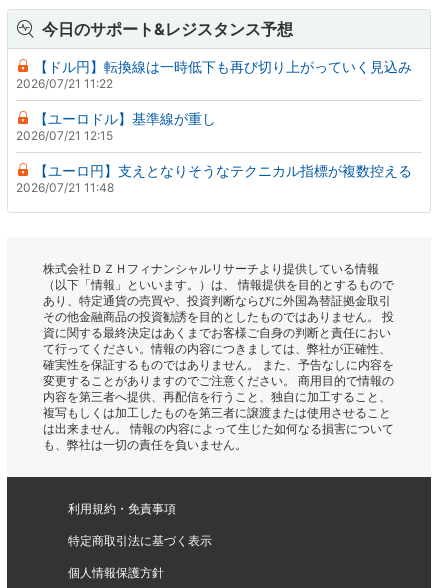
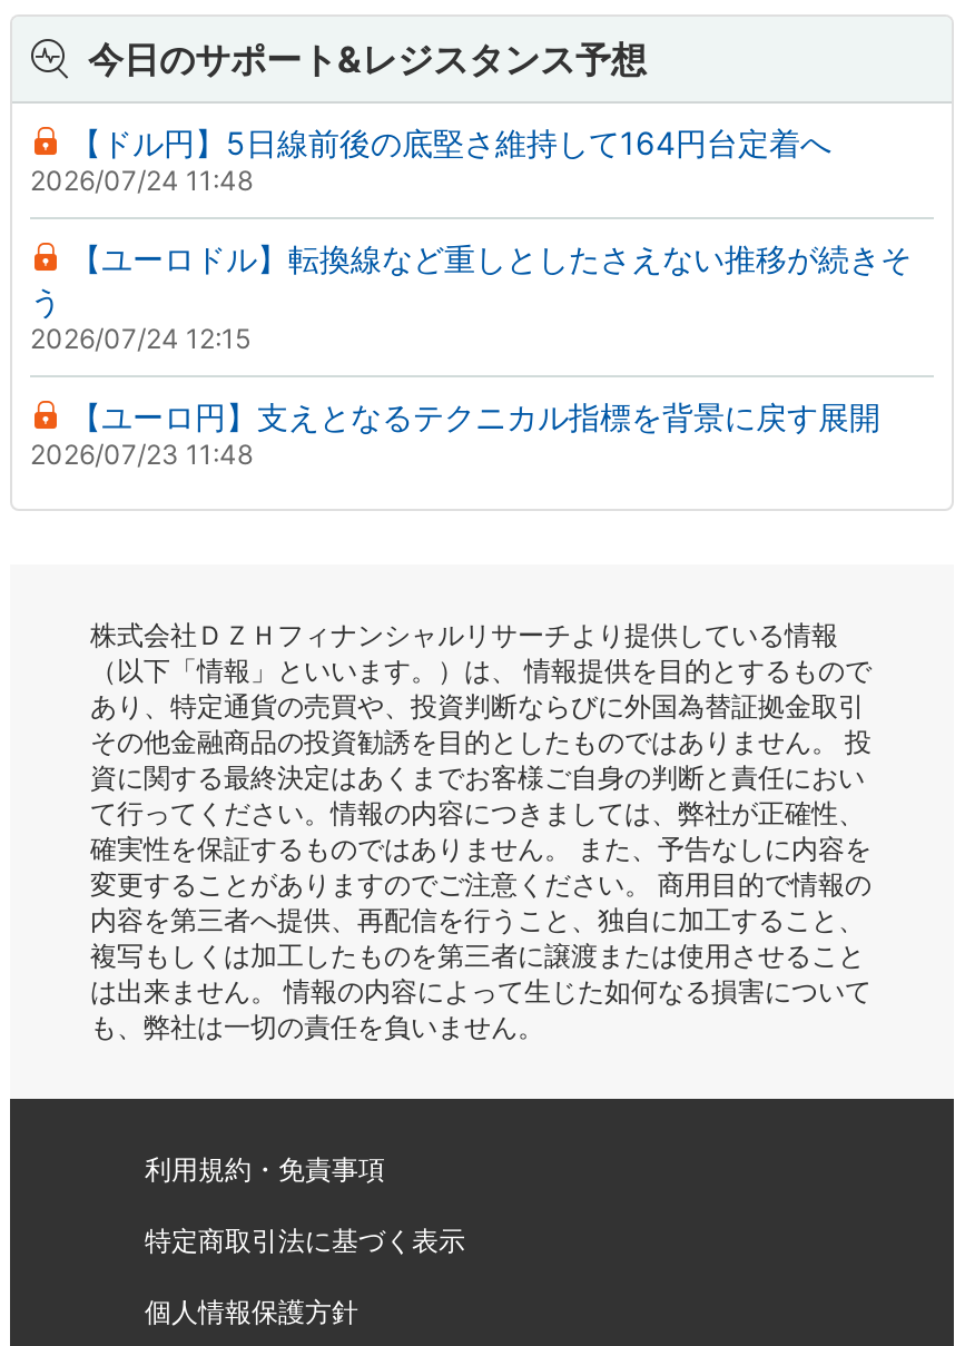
[16,58,412,91] 【ドル円】転換線は一時低下も再び切り上がっていく見込み | 2026/07/21 11:22 -> [30,123,831,196] 【ドル円】5日線前後の底堅さ維持して164円台定着へ | 2026/07/24 11:48
[16,110,216,143] 【ユーロドル】基準線が重し | 2026/07/21 12:15 -> [30,239,912,354] 【ユーロドル】転換線など重しとしたさえない推移が続きそ | う | 2026/07/24 12:15
[16,162,412,195] 【ユーロ円】支えとなりそうなテクニカル指標が複数控える | 2026/07/21 11:48 -> [30,397,880,470] 【ユーロ円】支えとなるテクニカル指標を背景に戻す展開 | 2026/07/23 11:48

